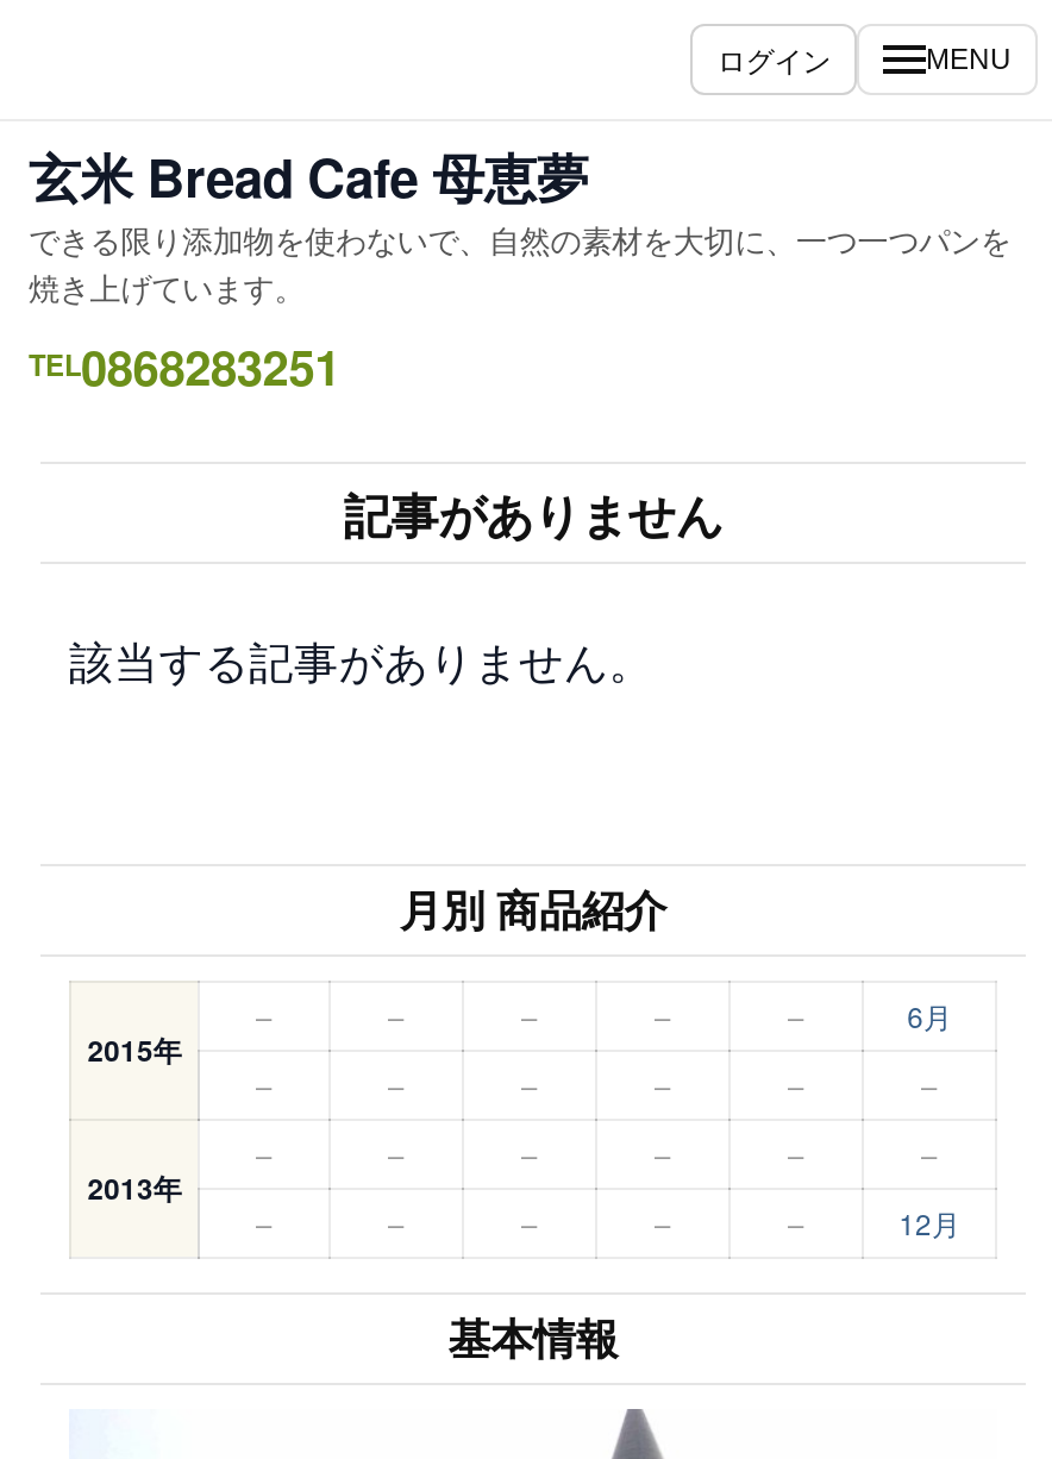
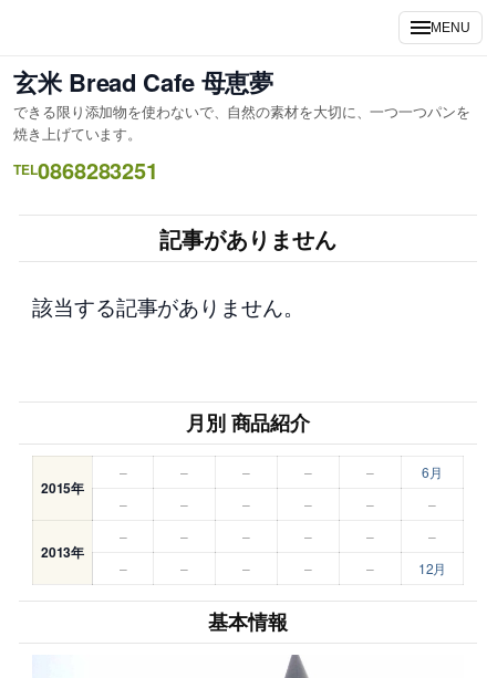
[717,38,831,79] ログイン -> none

